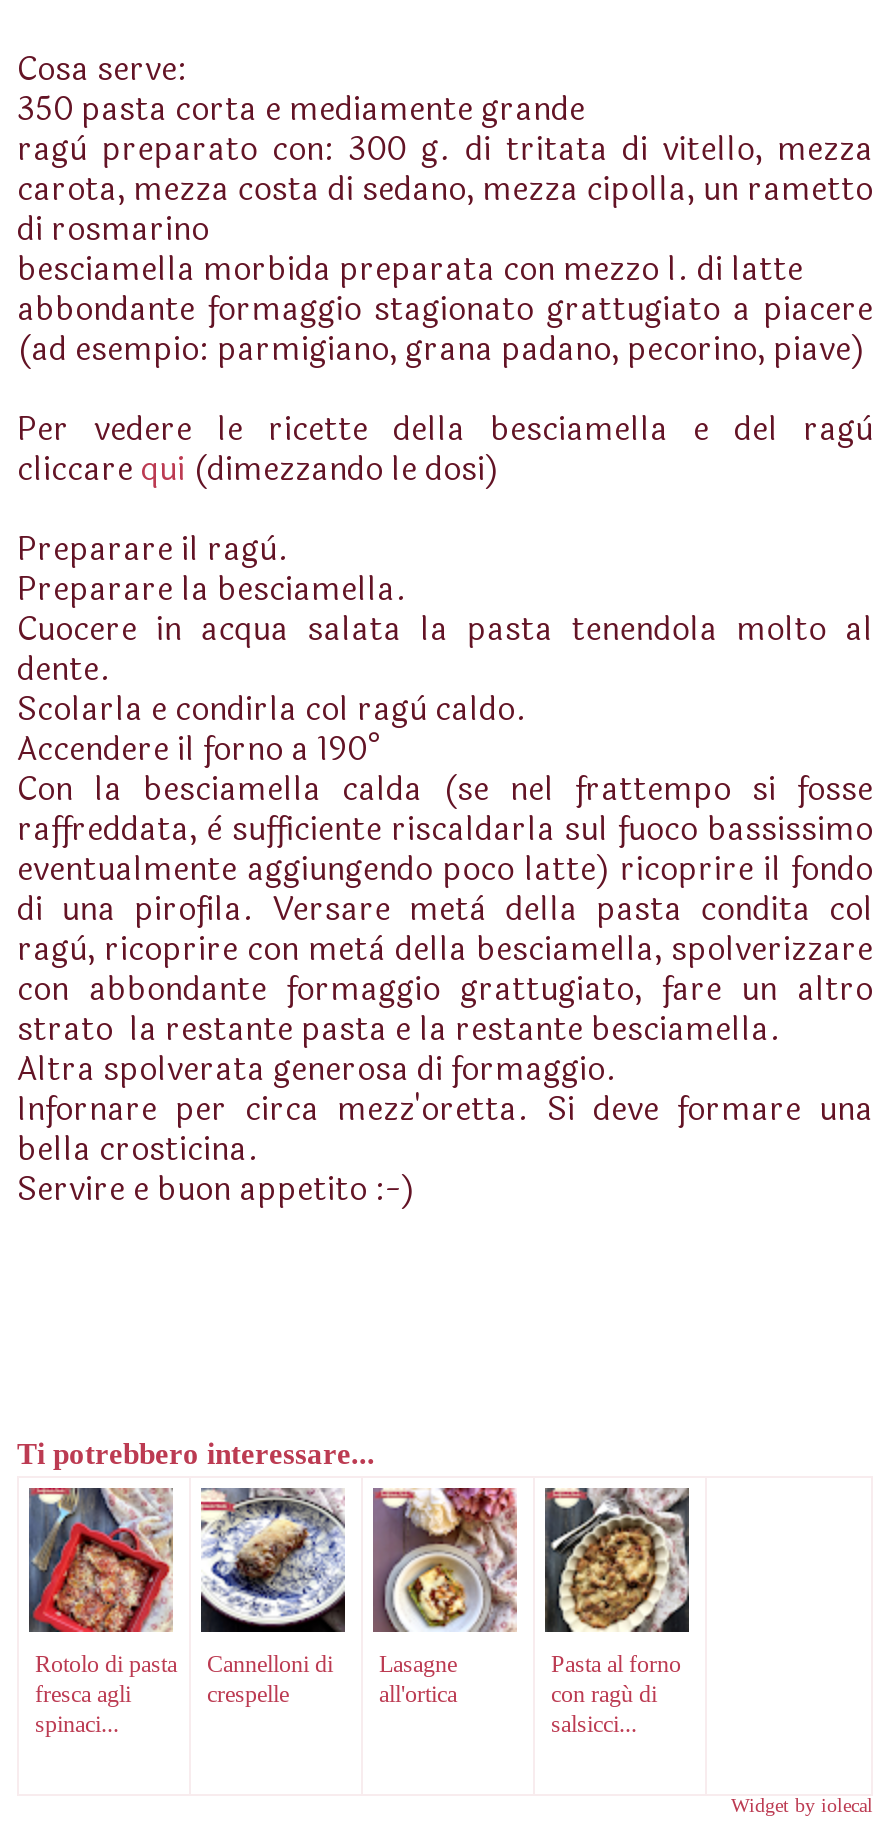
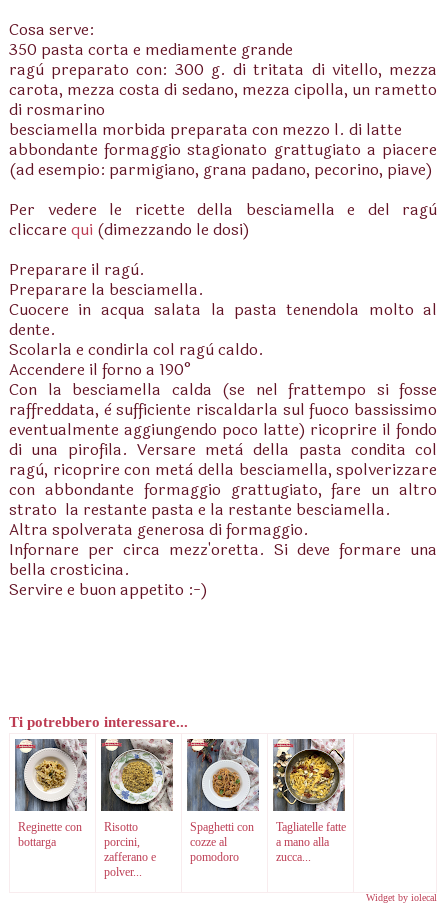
[29,1486,177,1739] [image] | Rotolo di pasta | fresca agli | spinaci... -> [15,738,87,849] [image] | Reginette con | bottarga
[199,1486,347,1709] [image] | Cannelloni di | crespelle -> [100,738,174,879] [image] | Risotto | porcini, | zafferano e | polver...
[373,1486,519,1709] [image] | Lasagne | all'ortica -> [187,738,260,864] [image] | Spaghetti con | cozze al | pomodoro
[543,1488,691,1739] [image] | Pasta al forno | con ragù di | salsicci... -> [272,739,346,864] [image] | Tagliatelle fatte | a mano alla | zucca...

